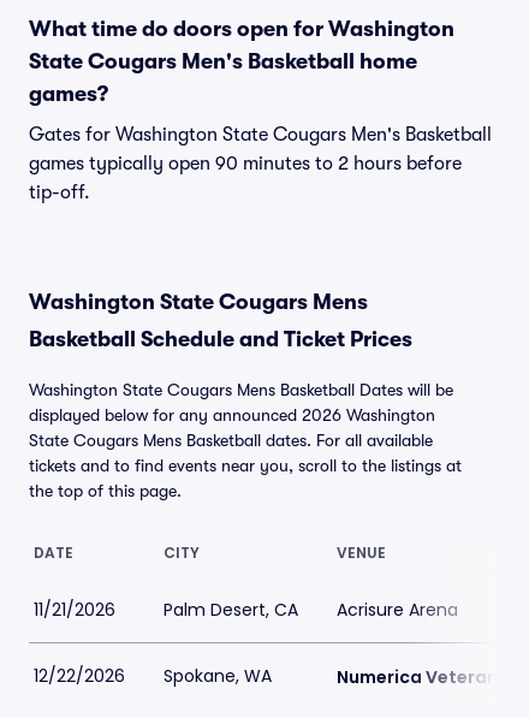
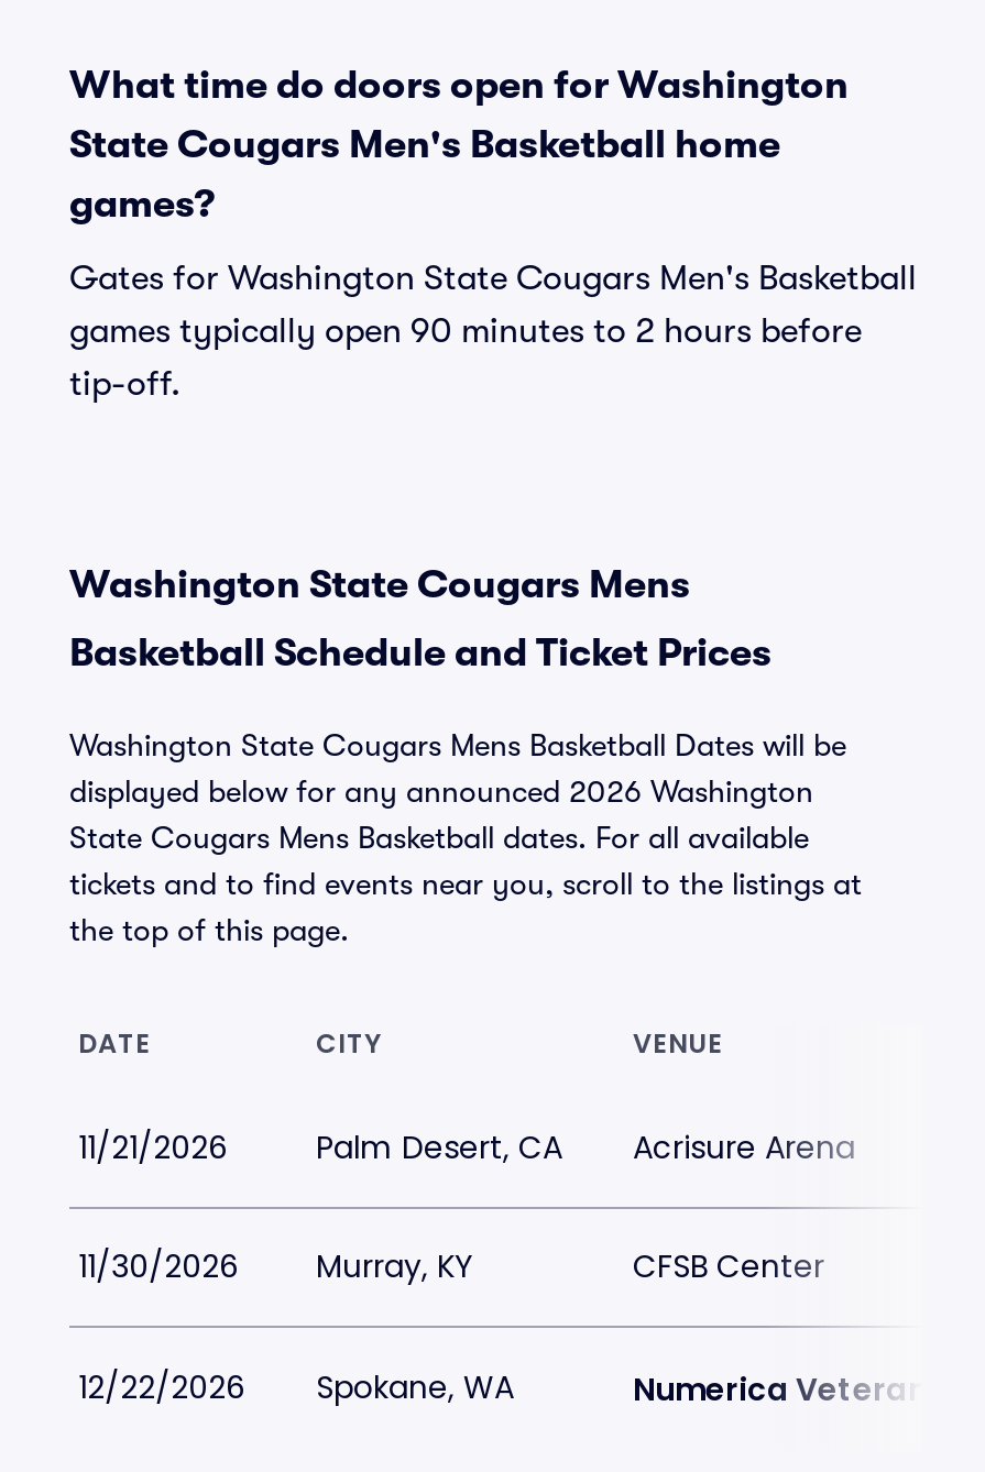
none -> [78,1244,824,1288] 11/30/2026 | Murray, KY | CFSB Center

